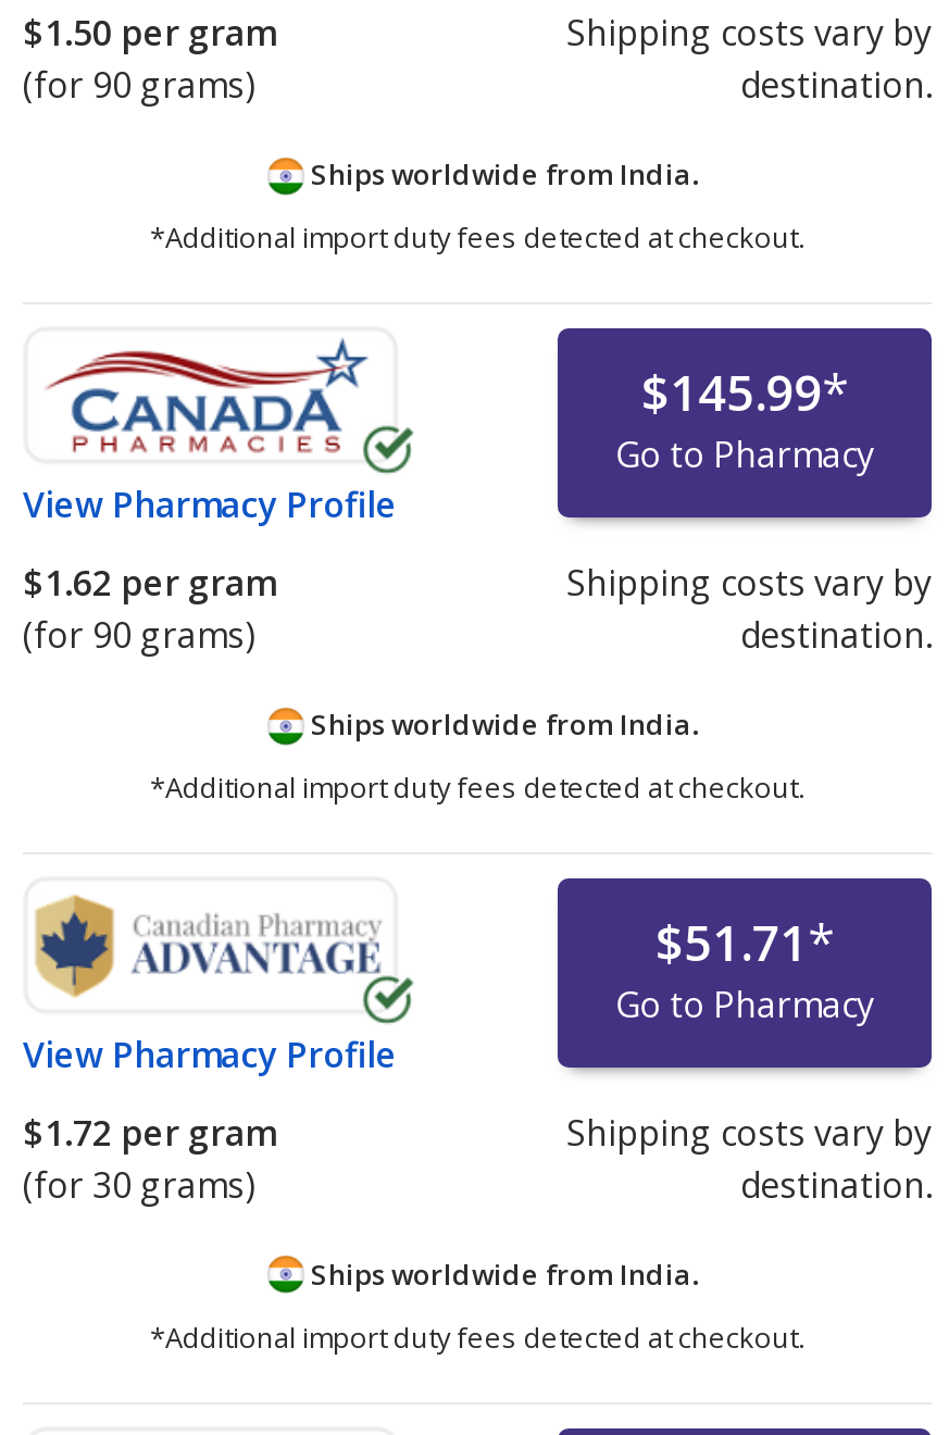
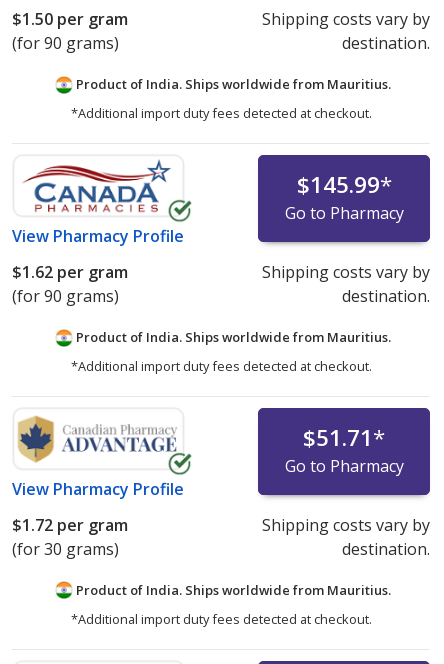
[304,155,698,194] Ships worldwide from India. -> [73,75,391,93] Product of India. Ships worldwide from Mauritius.
[304,705,698,744] Ships worldwide from India. -> [73,328,391,346] Product of India. Ships worldwide from Mauritius.
[304,1255,698,1294] Ships worldwide from India. -> [73,581,391,599] Product of India. Ships worldwide from Mauritius.

